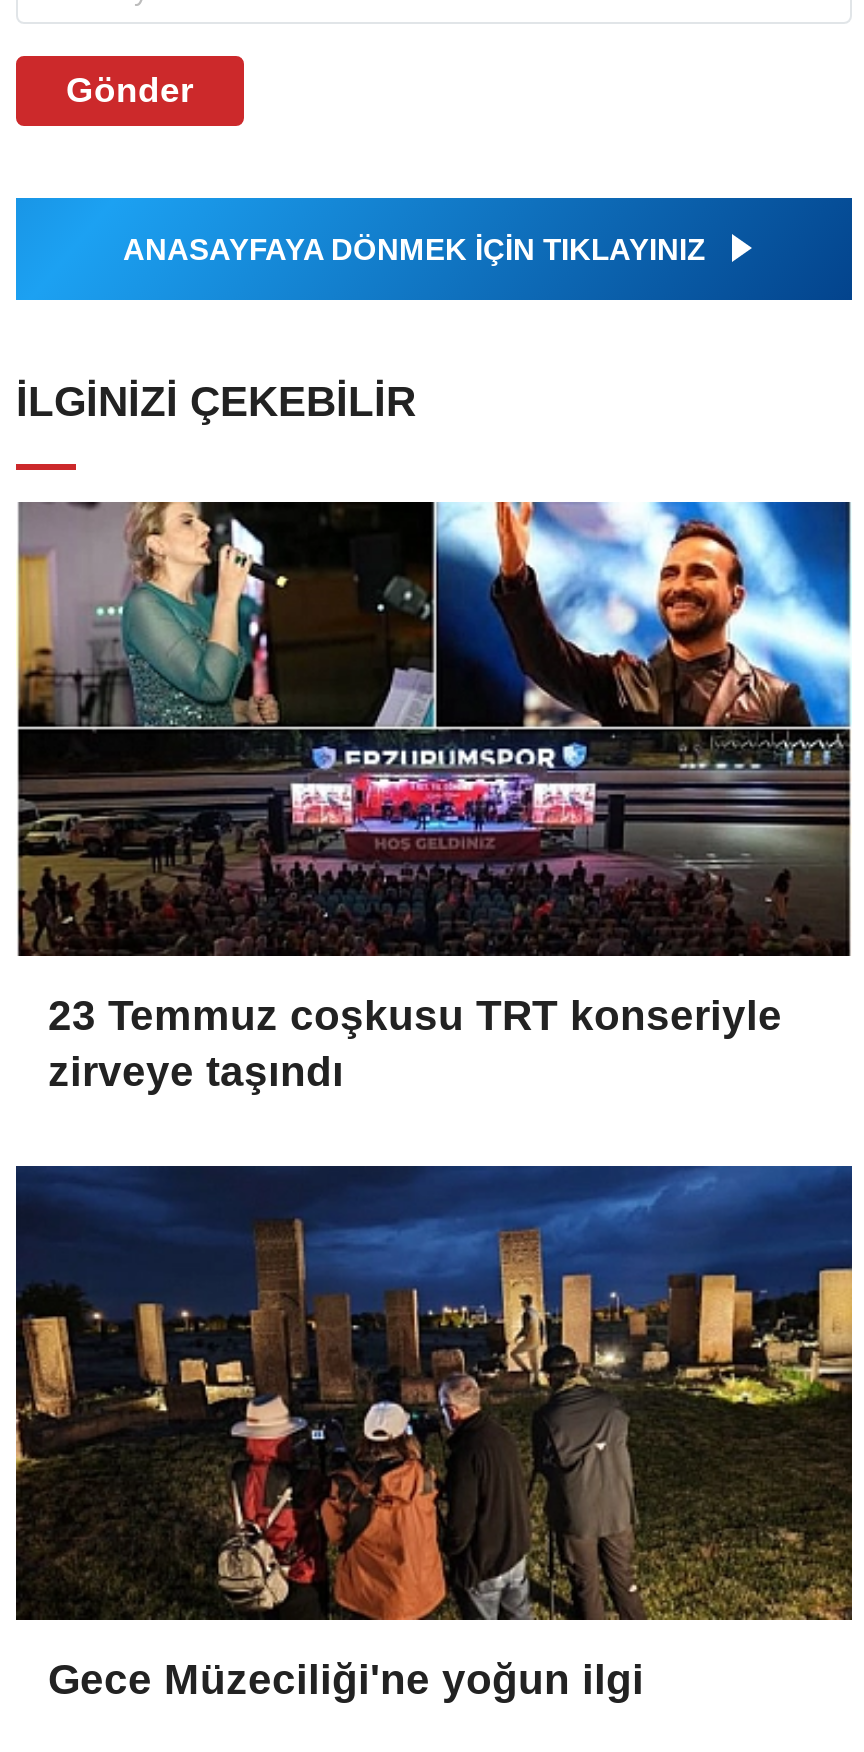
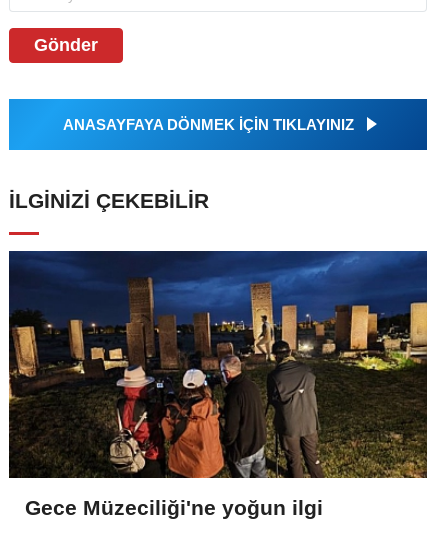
[16,500,852,1093] [image] | 23 Temmuz coşkusu TRT konseriyle | zirveye taşındı -> none

